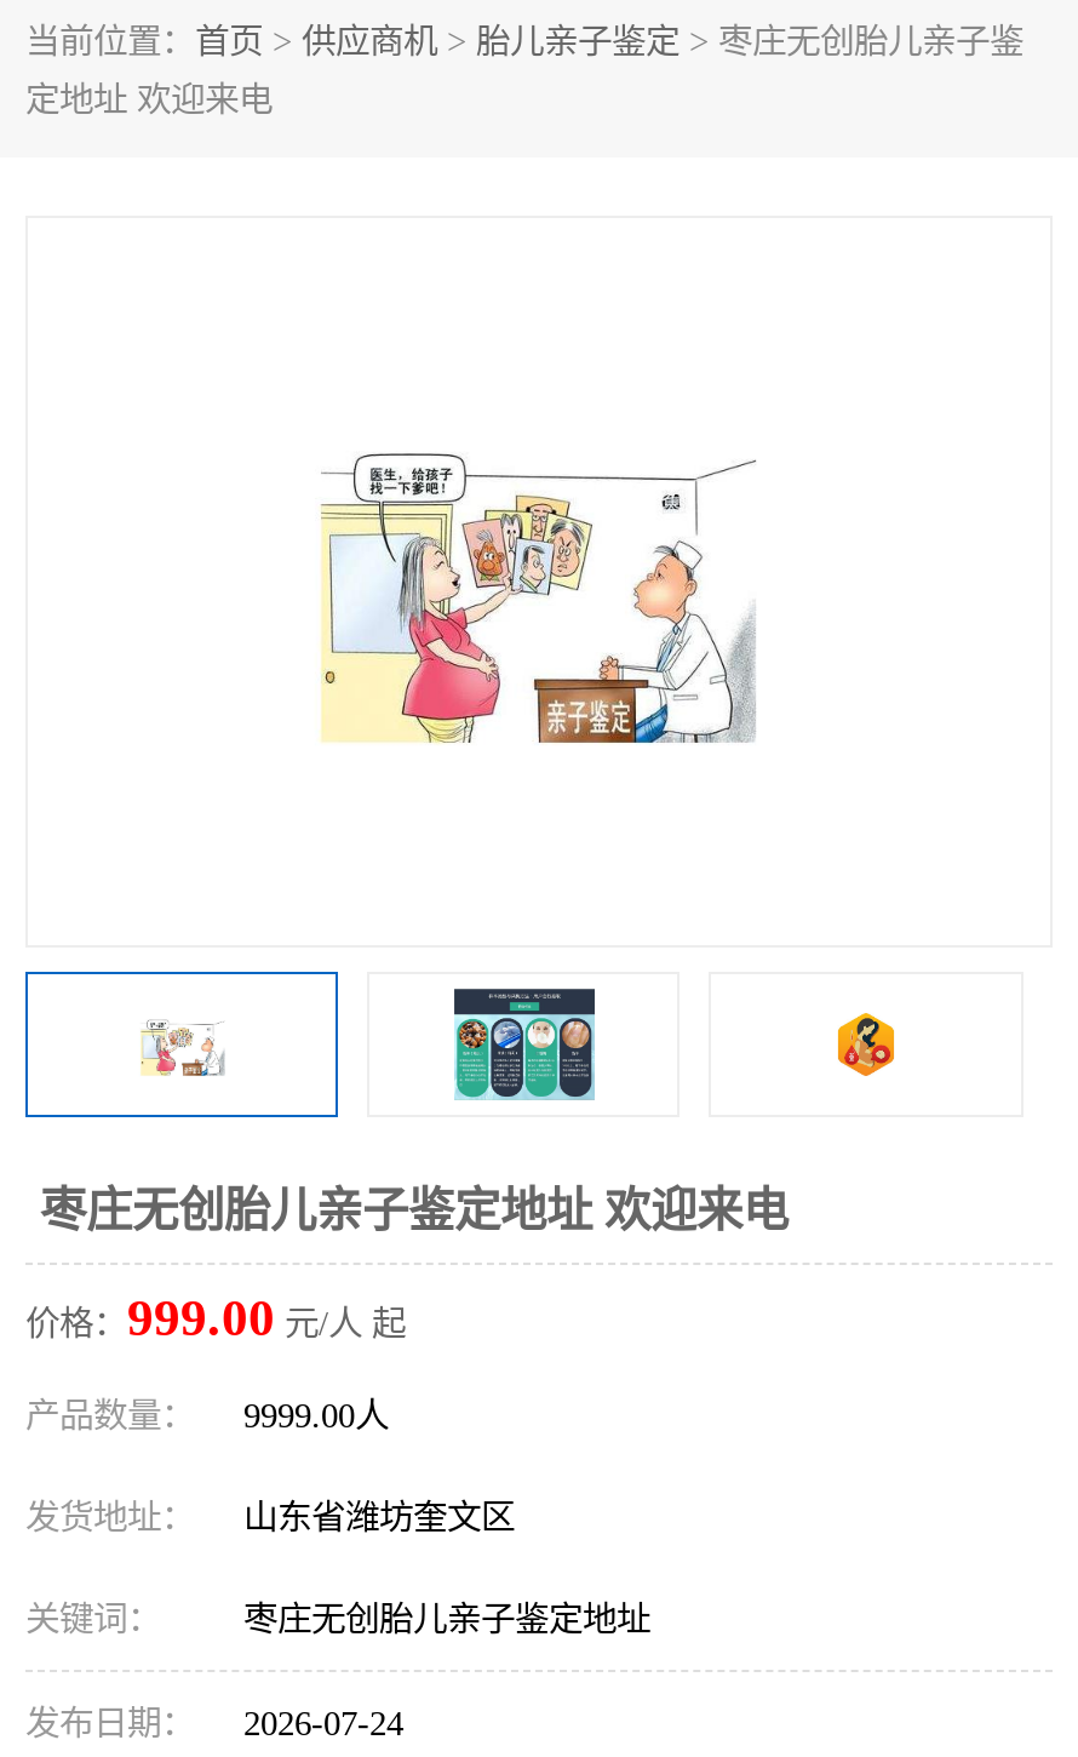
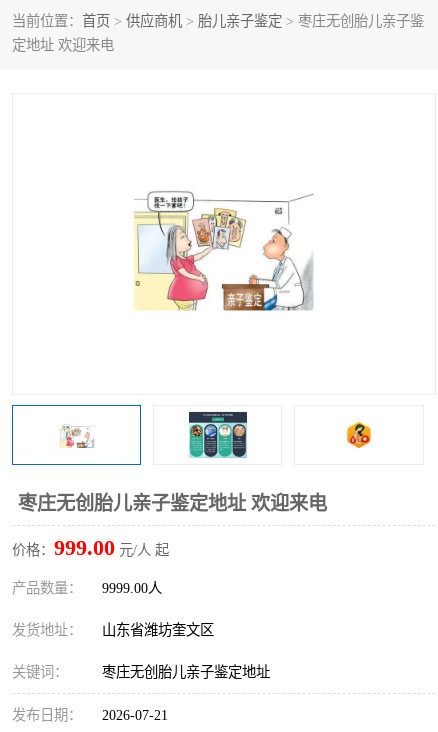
[25,1704,403,1742] 发布日期： 2026-07-24 -> [12,707,168,723] 发布日期： 2026-07-21

